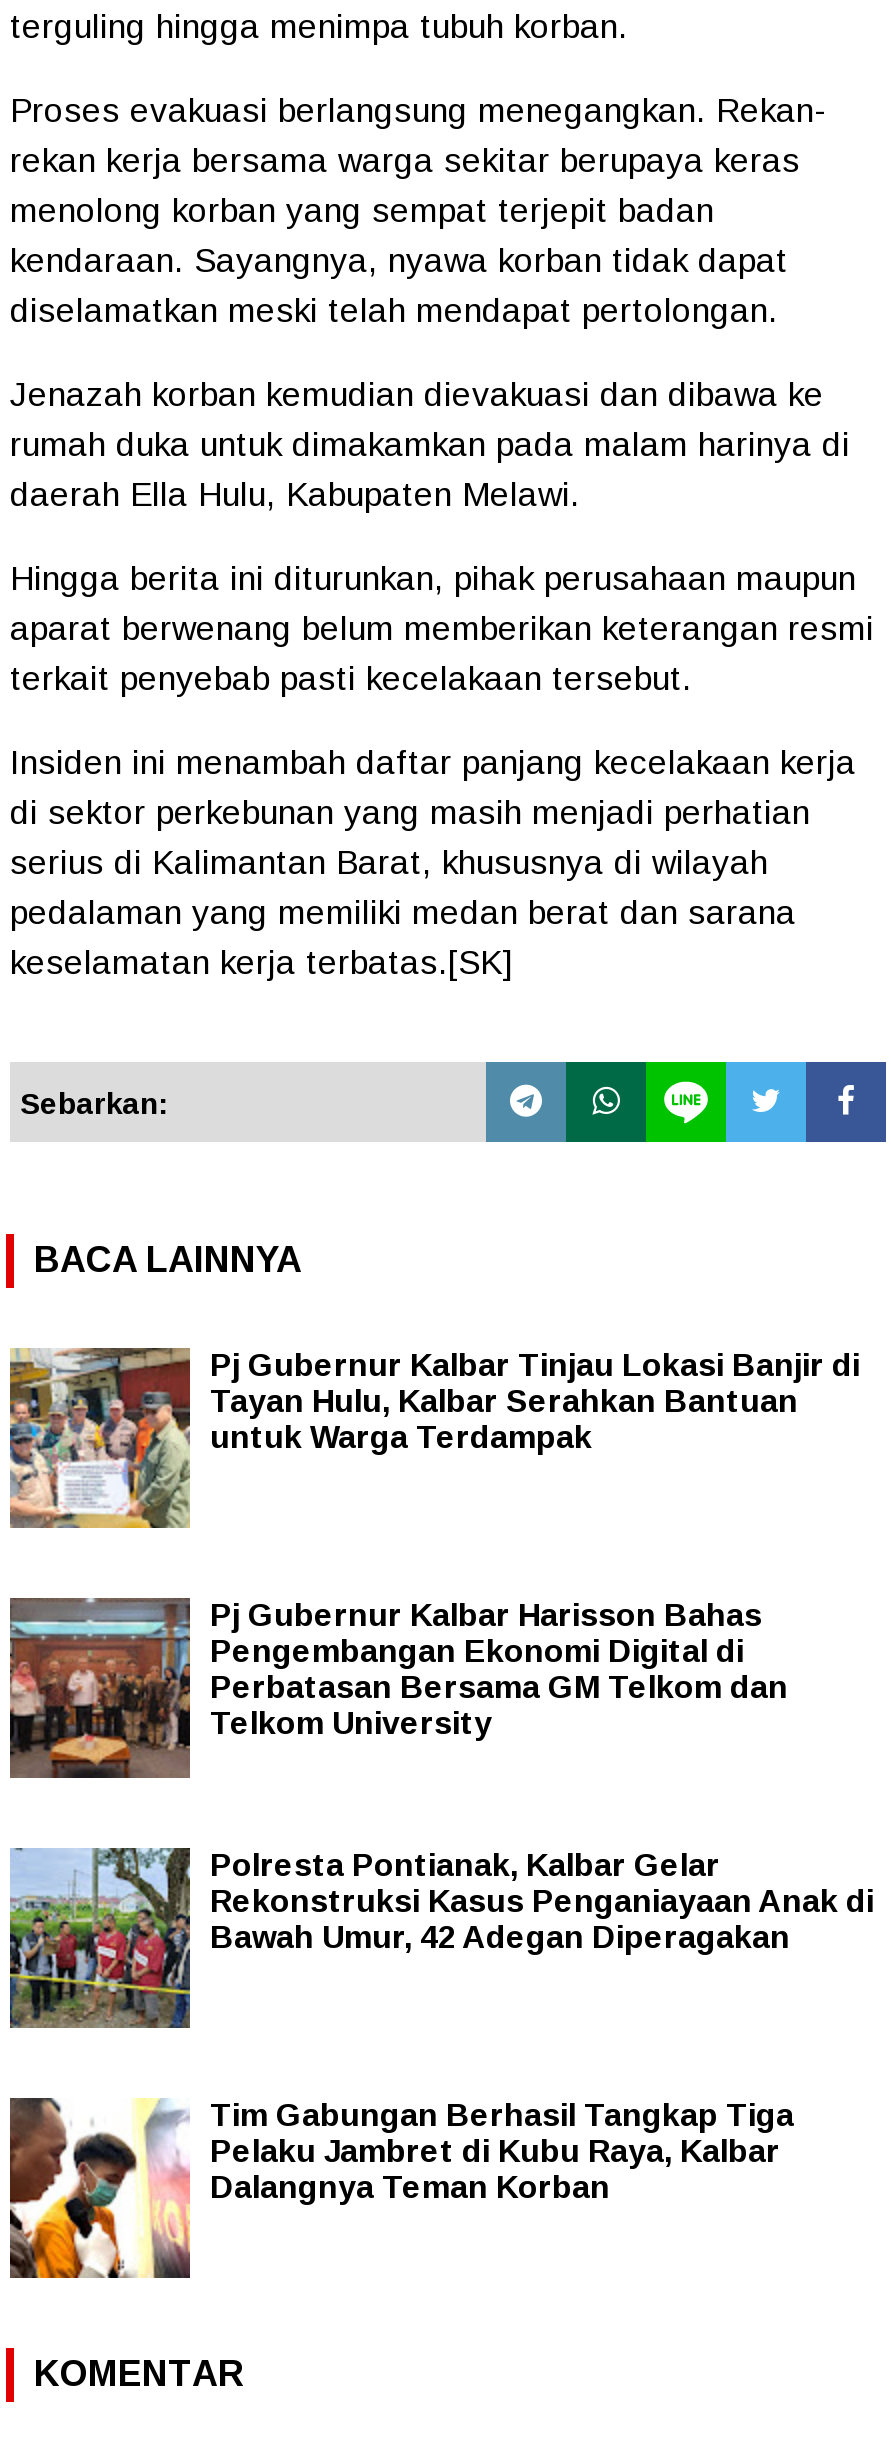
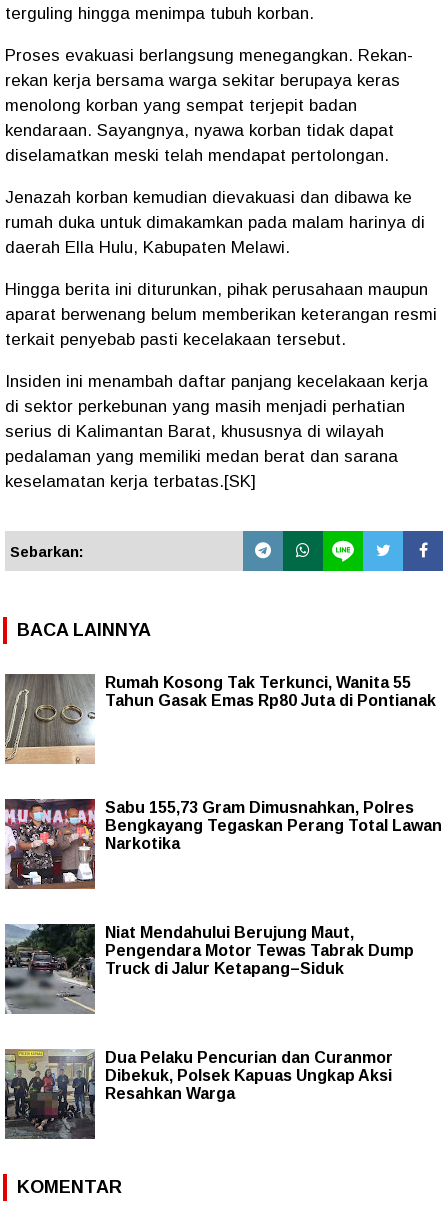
[10,1346,860,1530] [image] | Pj Gubernur Kalbar Tinjau Lokasi Banjir di | Tayan Hulu, Kalbar Serahkan Bantuan | untuk Warga Terdampak -> [5,673,436,764] [image] | Rumah Kosong Tak Terkunci, Wanita 55 | Tahun Gasak Emas Rp80 Juta di Pontianak
[8,1598,788,1780] [image] | Pj Gubernur Kalbar Harisson Bahas | Pengembangan Ekonomi Digital di | Perbatasan Bersama GM Telkom dan | Telkom University -> [5,799,442,890] [image] | Sabu 155,73 Gram Dimusnahkan, Polres | Bengkayang Tegaskan Perang Total Lawan | Narkotika
[8,1846,874,2028] [image] | Polresta Pontianak, Kalbar Gelar | Rekonstruksi Kasus Penganiayaan Anak di | Bawah Umur, 42 Adegan Diperagakan -> [4,923,414,1014] [image] | Niat Mendahului Berujung Maut, | Pengendara Motor Tewas Tabrak Dump | Truck di Jalur Ketapang–Siduk
[8,2096,794,2280] [image] | Tim Gabungan Berhasil Tangkap Tiga | Pelaku Jambret di Kubu Raya, Kalbar | Dalangnya Teman Korban -> [4,1048,393,1140] [image] | Dua Pelaku Pencurian dan Curanmor | Dibekuk, Polsek Kapuas Ungkap Aksi | Resahkan Warga

